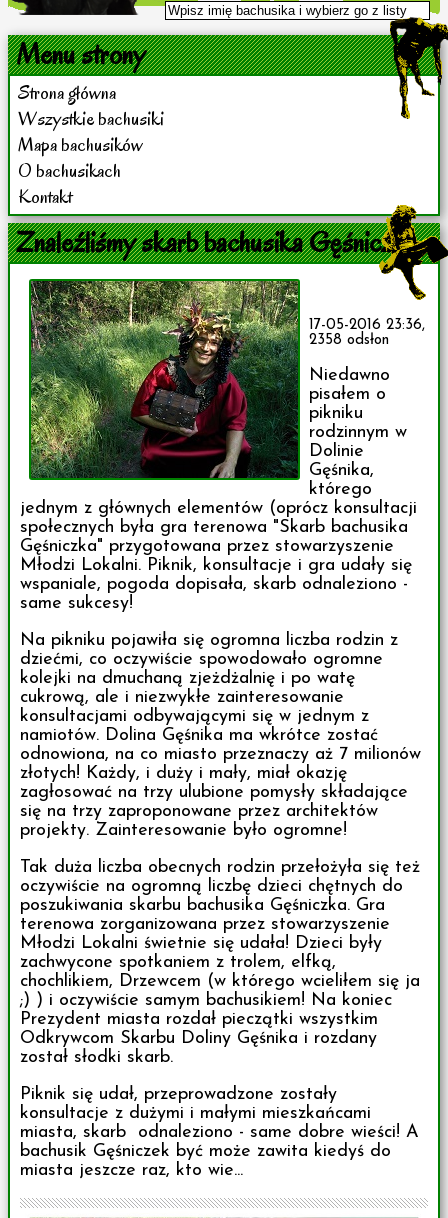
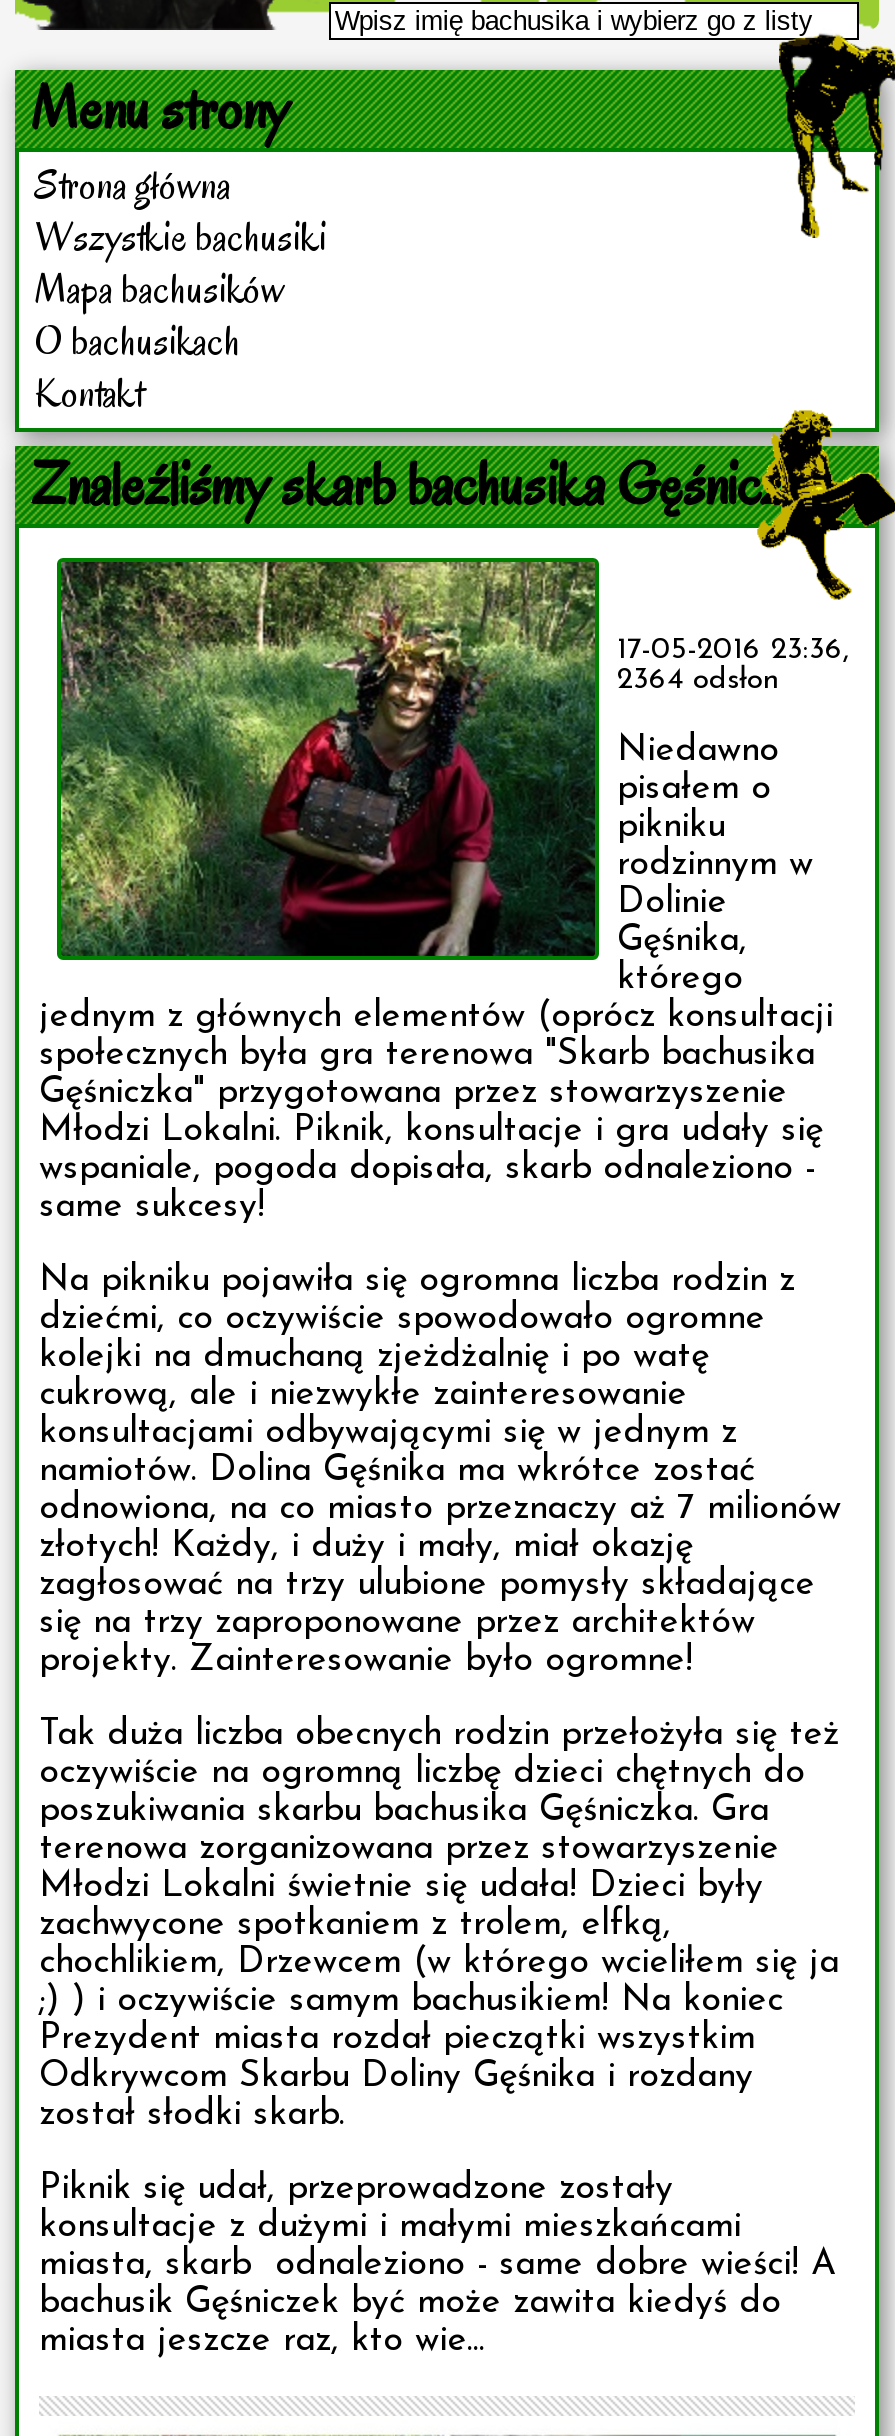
[309,333,389,348] 2358 odsłon -> [617,666,777,696] 2364 odsłon

